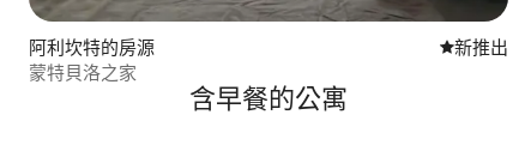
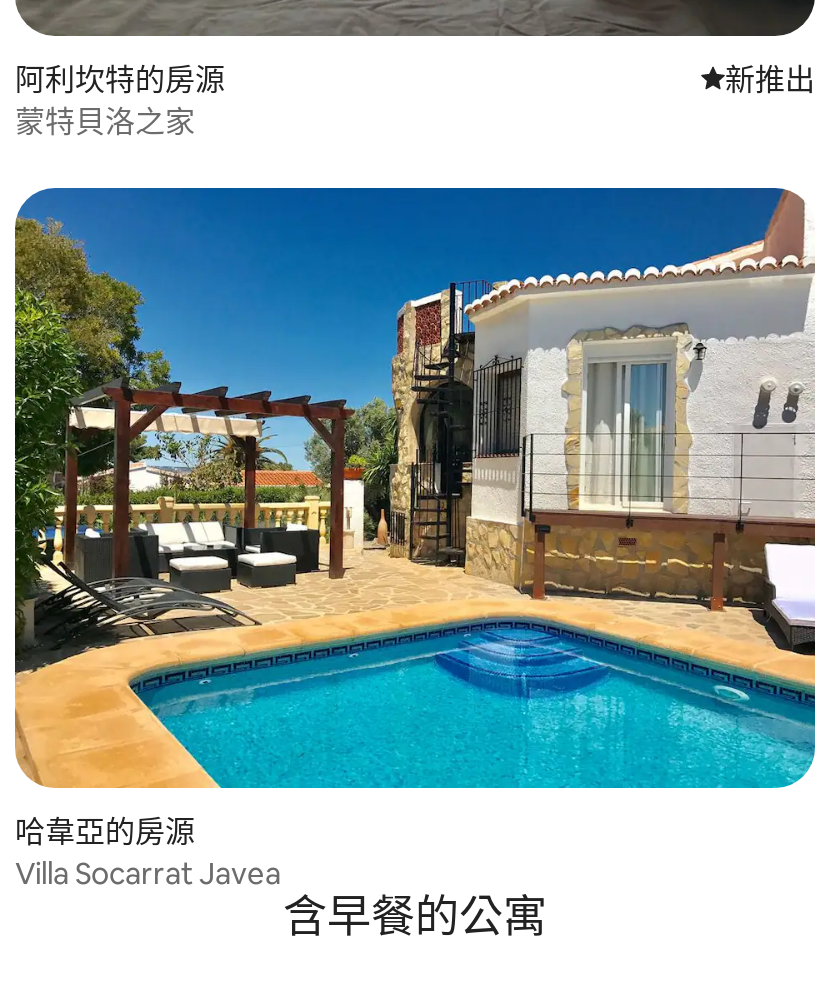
none -> [13,186,817,892] [image] | 哈韋亞的房源 | Villa Socarrat Javea

